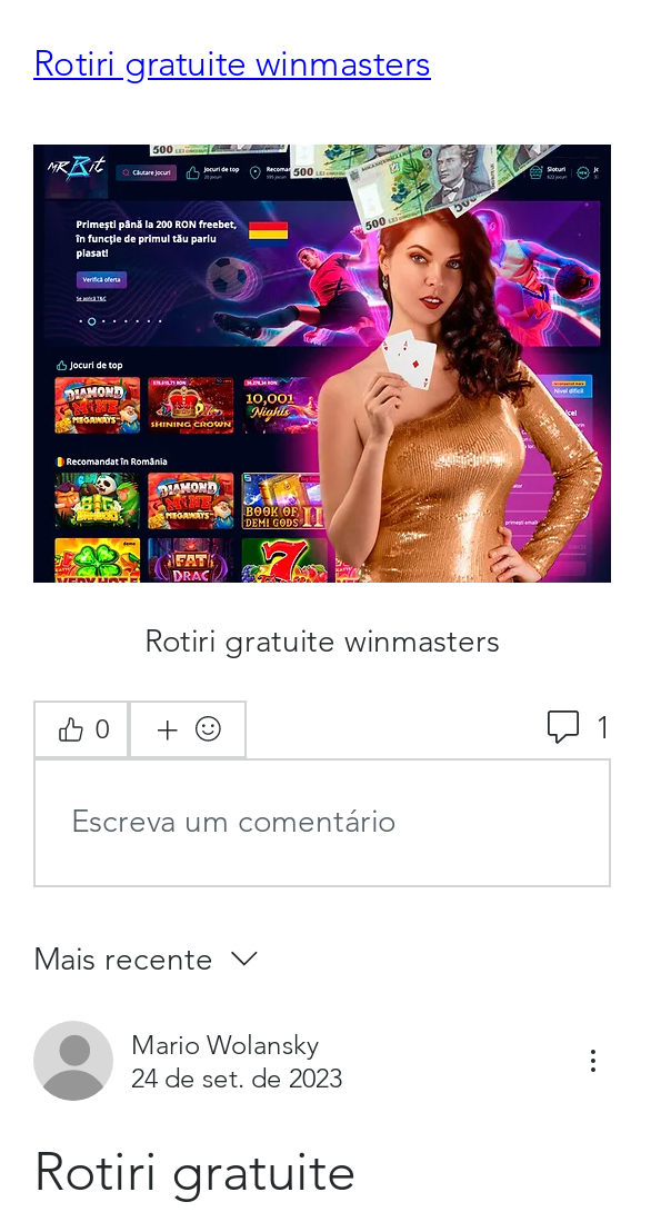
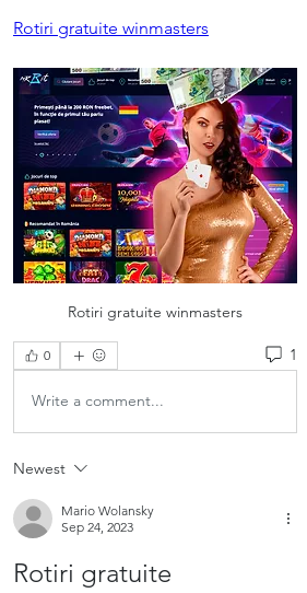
[71,801,395,841] Escreva um comentário -> [32,391,164,410] Write a comment...
[33,937,213,977] Mais recente -> [13,458,66,478] Newest
[131,1060,342,1093] 24 de set. de 2023 -> [61,518,133,534] Sep 24, 2023

